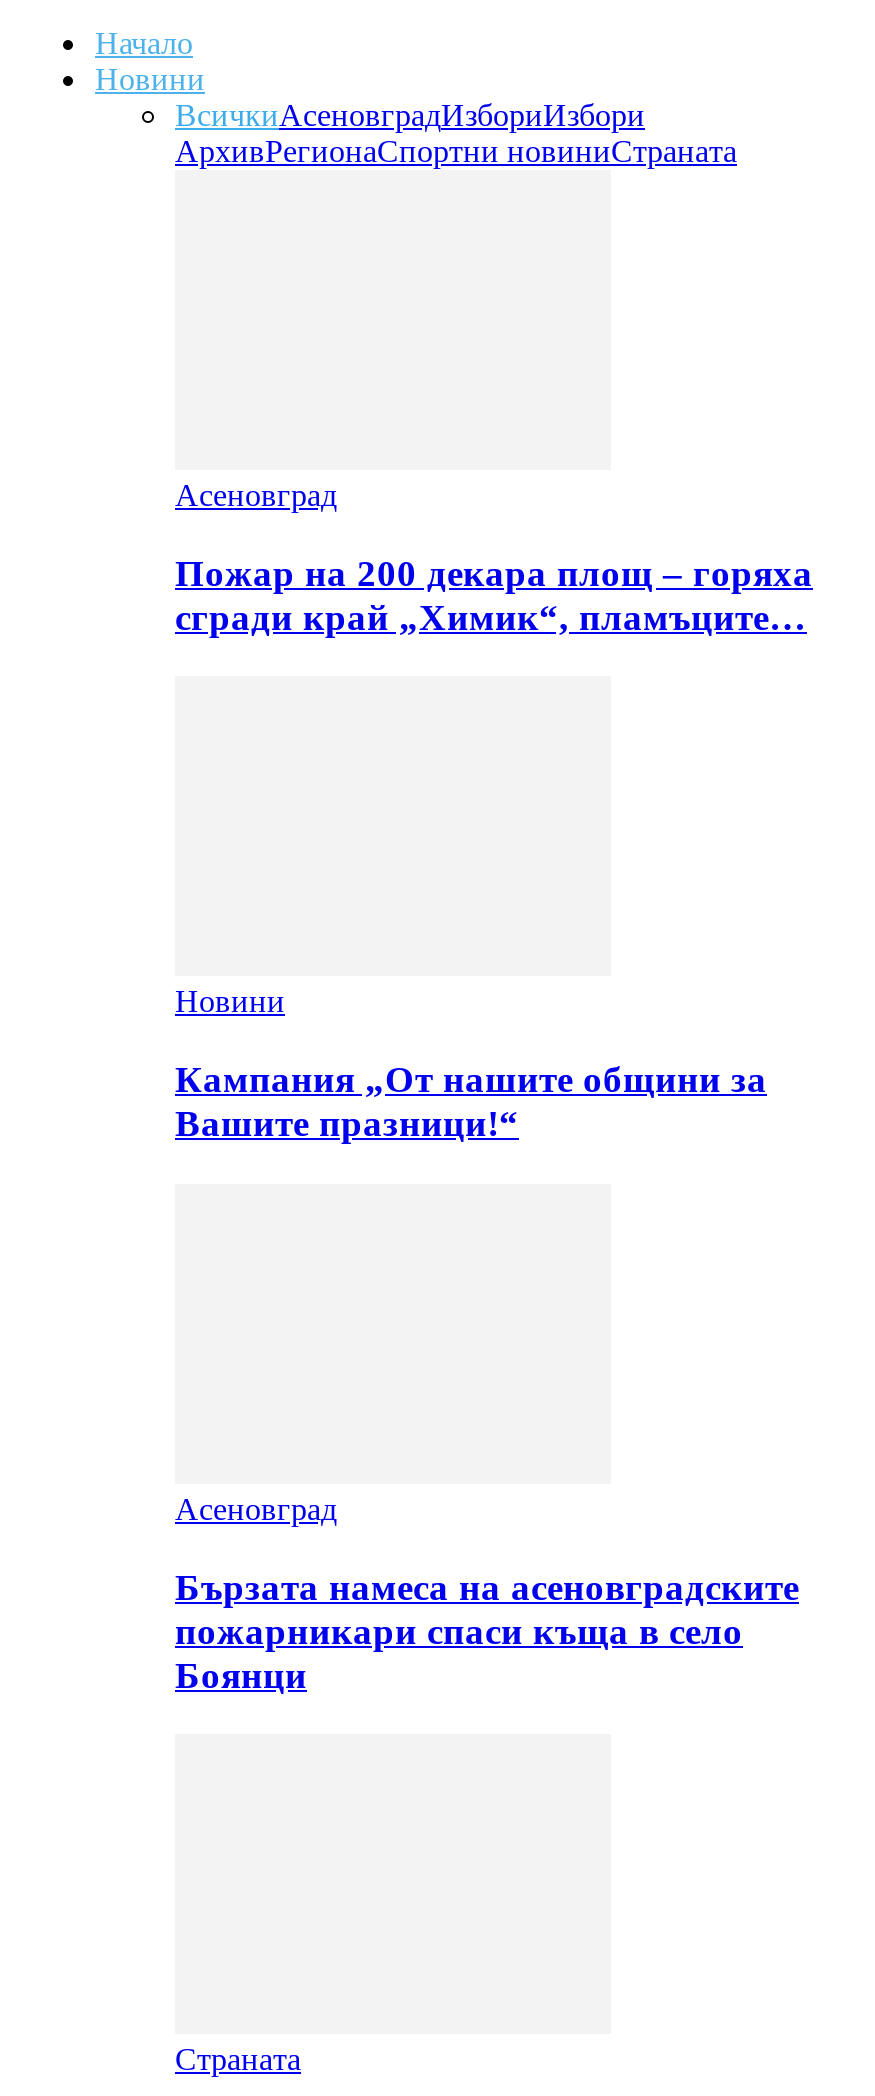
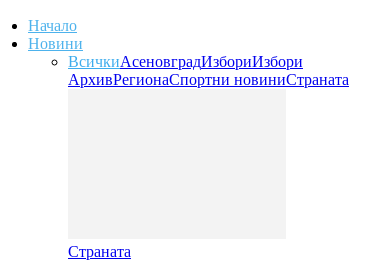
[175,478,813,637] Асеновград | Пожар на 200 декара площ – горяха | сгради край „Химик“, пламъците… -> none
[175,985,767,1144] Новини | Кампания „От нашите общини за | Вашите празници!“ -> none
[175,1492,799,1695] Асеновград | Бързата намеса на асеновградските | пожарникари спаси къща в село | Боянци -> none

